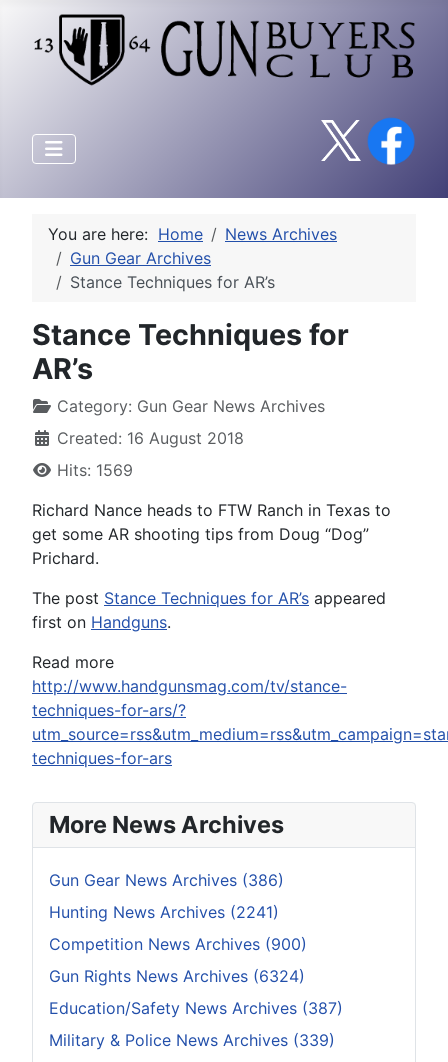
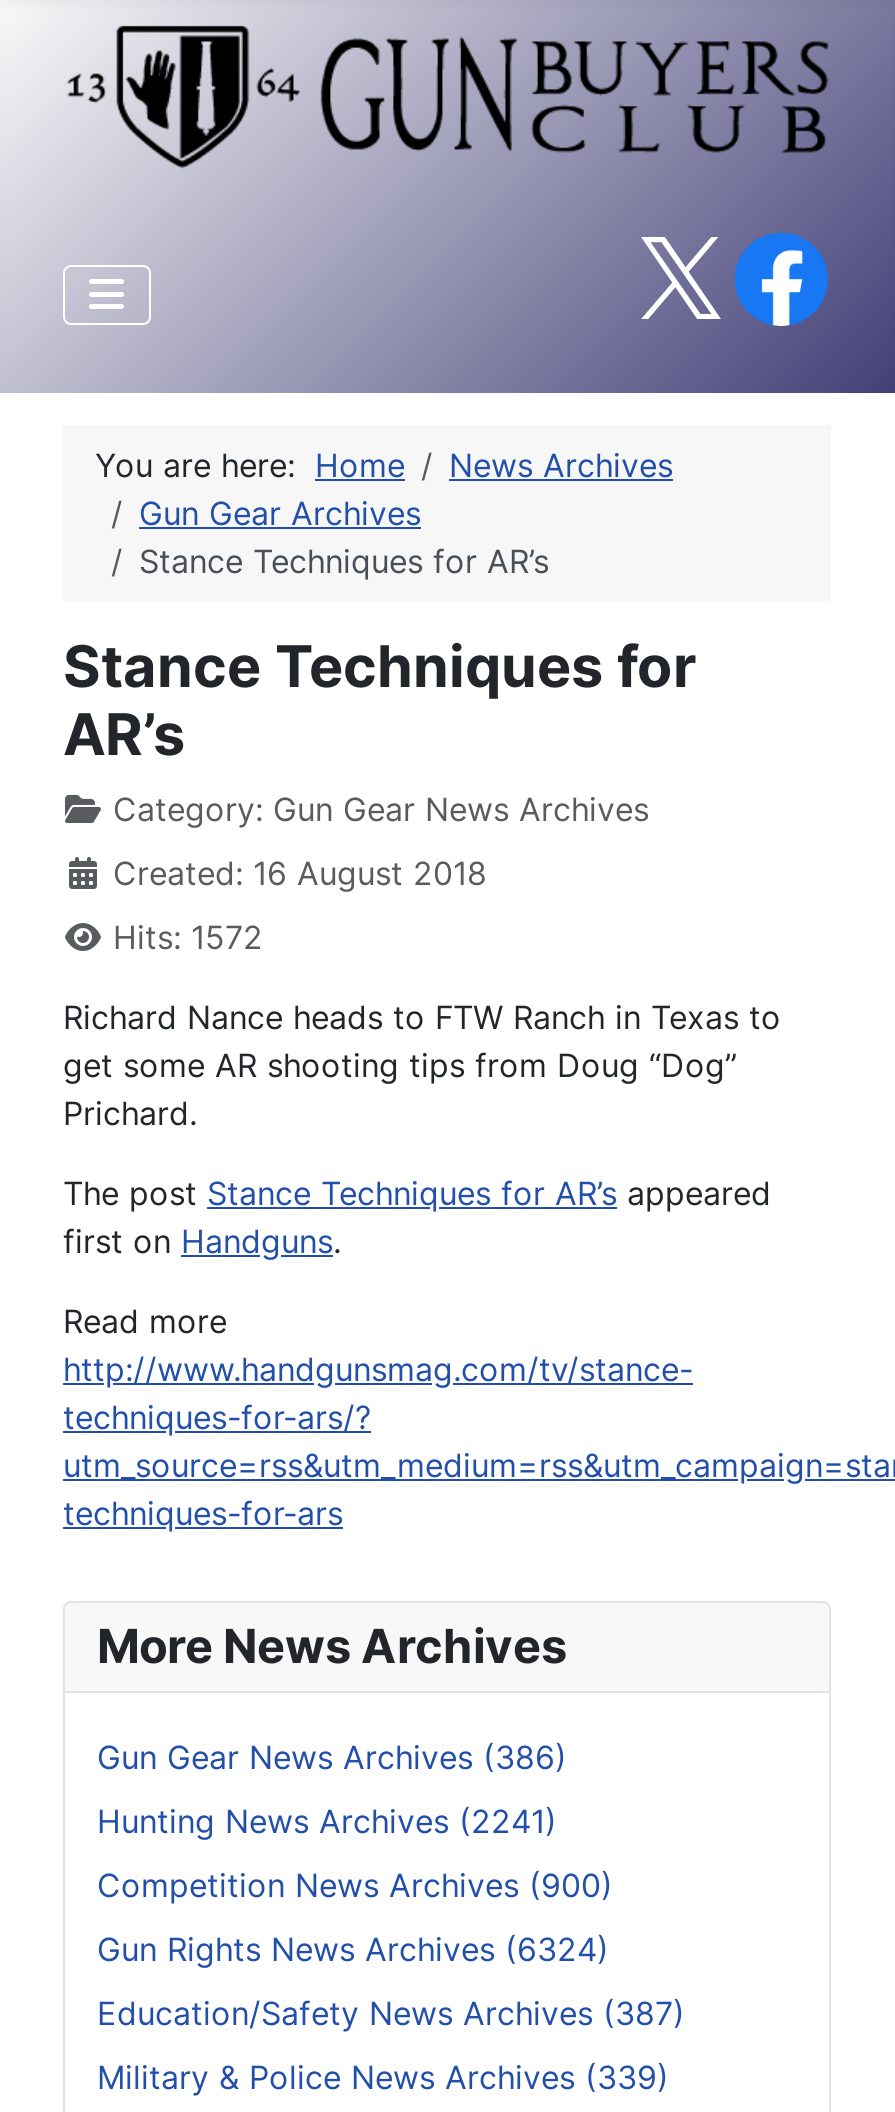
[57,460,133,480] Hits: 1569 -> [113,916,263,956] Hits: 1572

